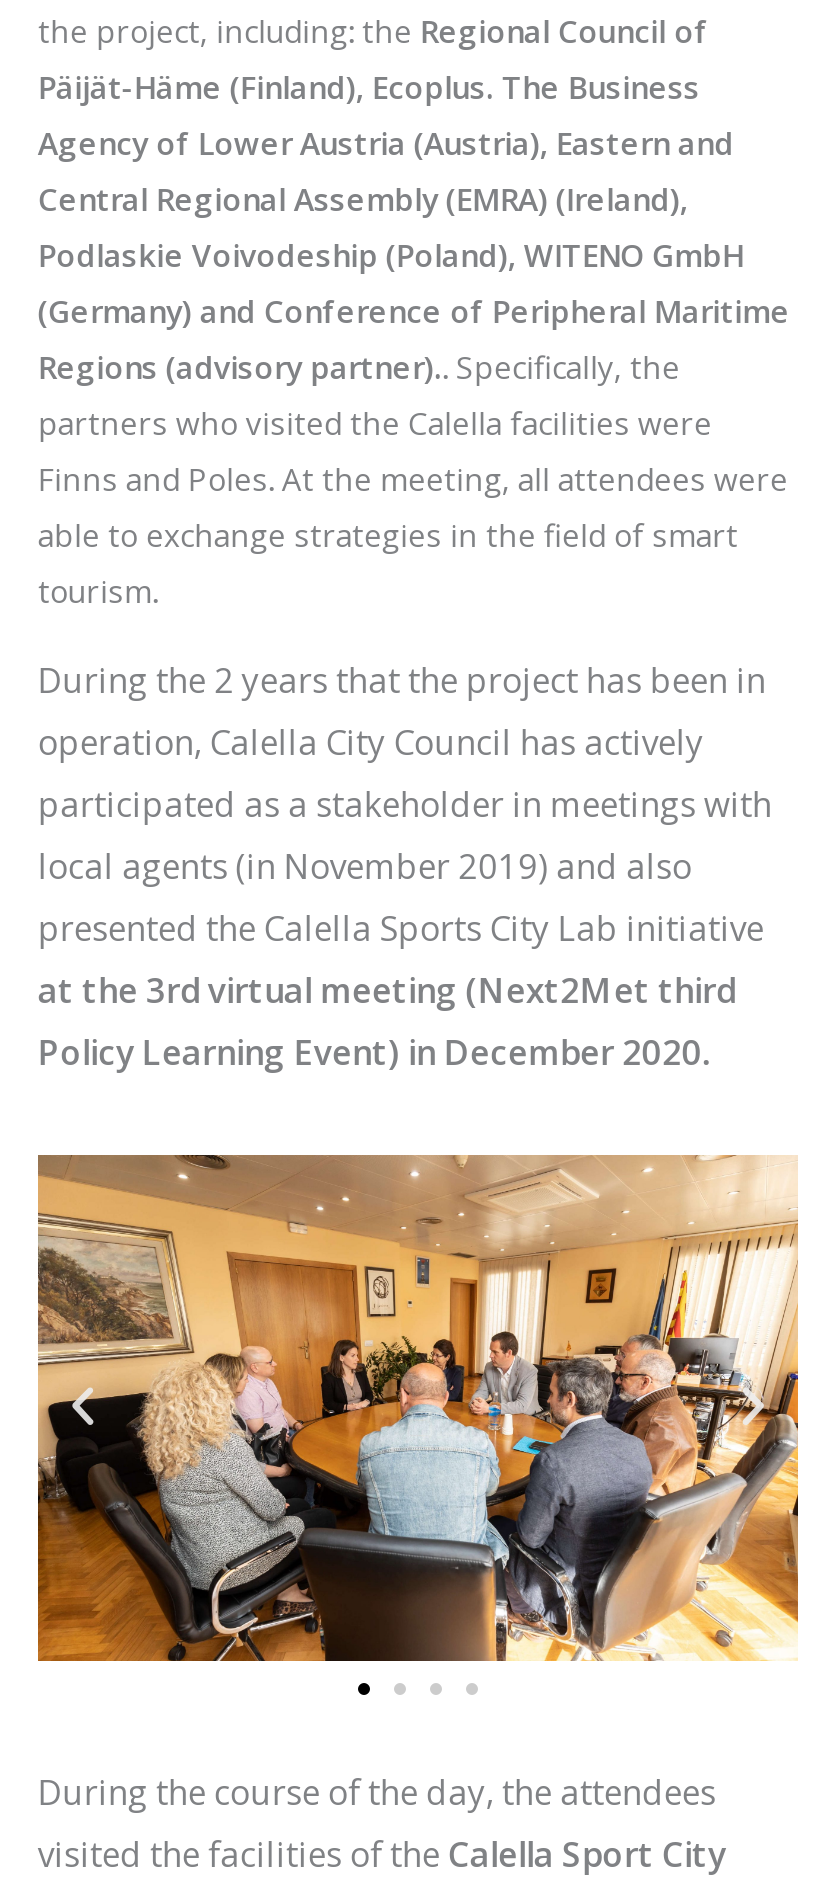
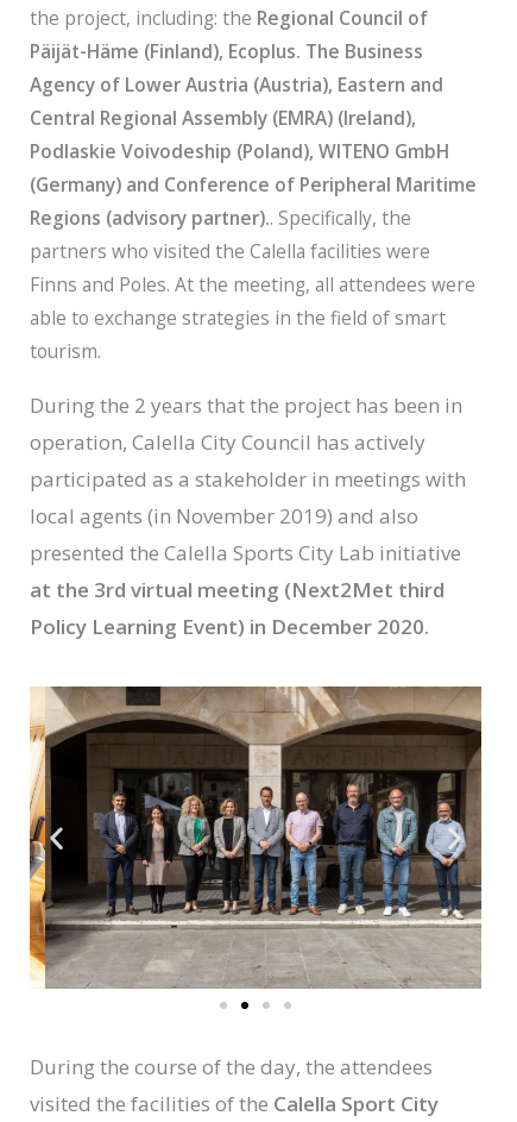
[36,1154,800,1662] [image] -> [29,685,483,989] [image]

